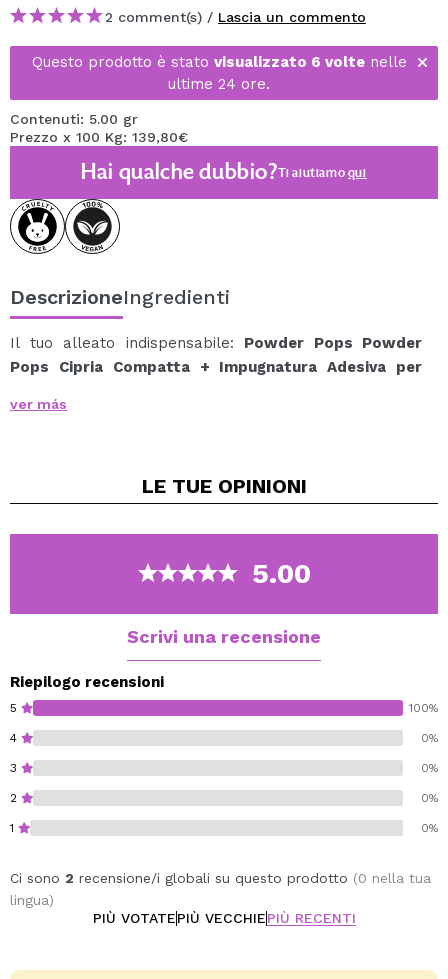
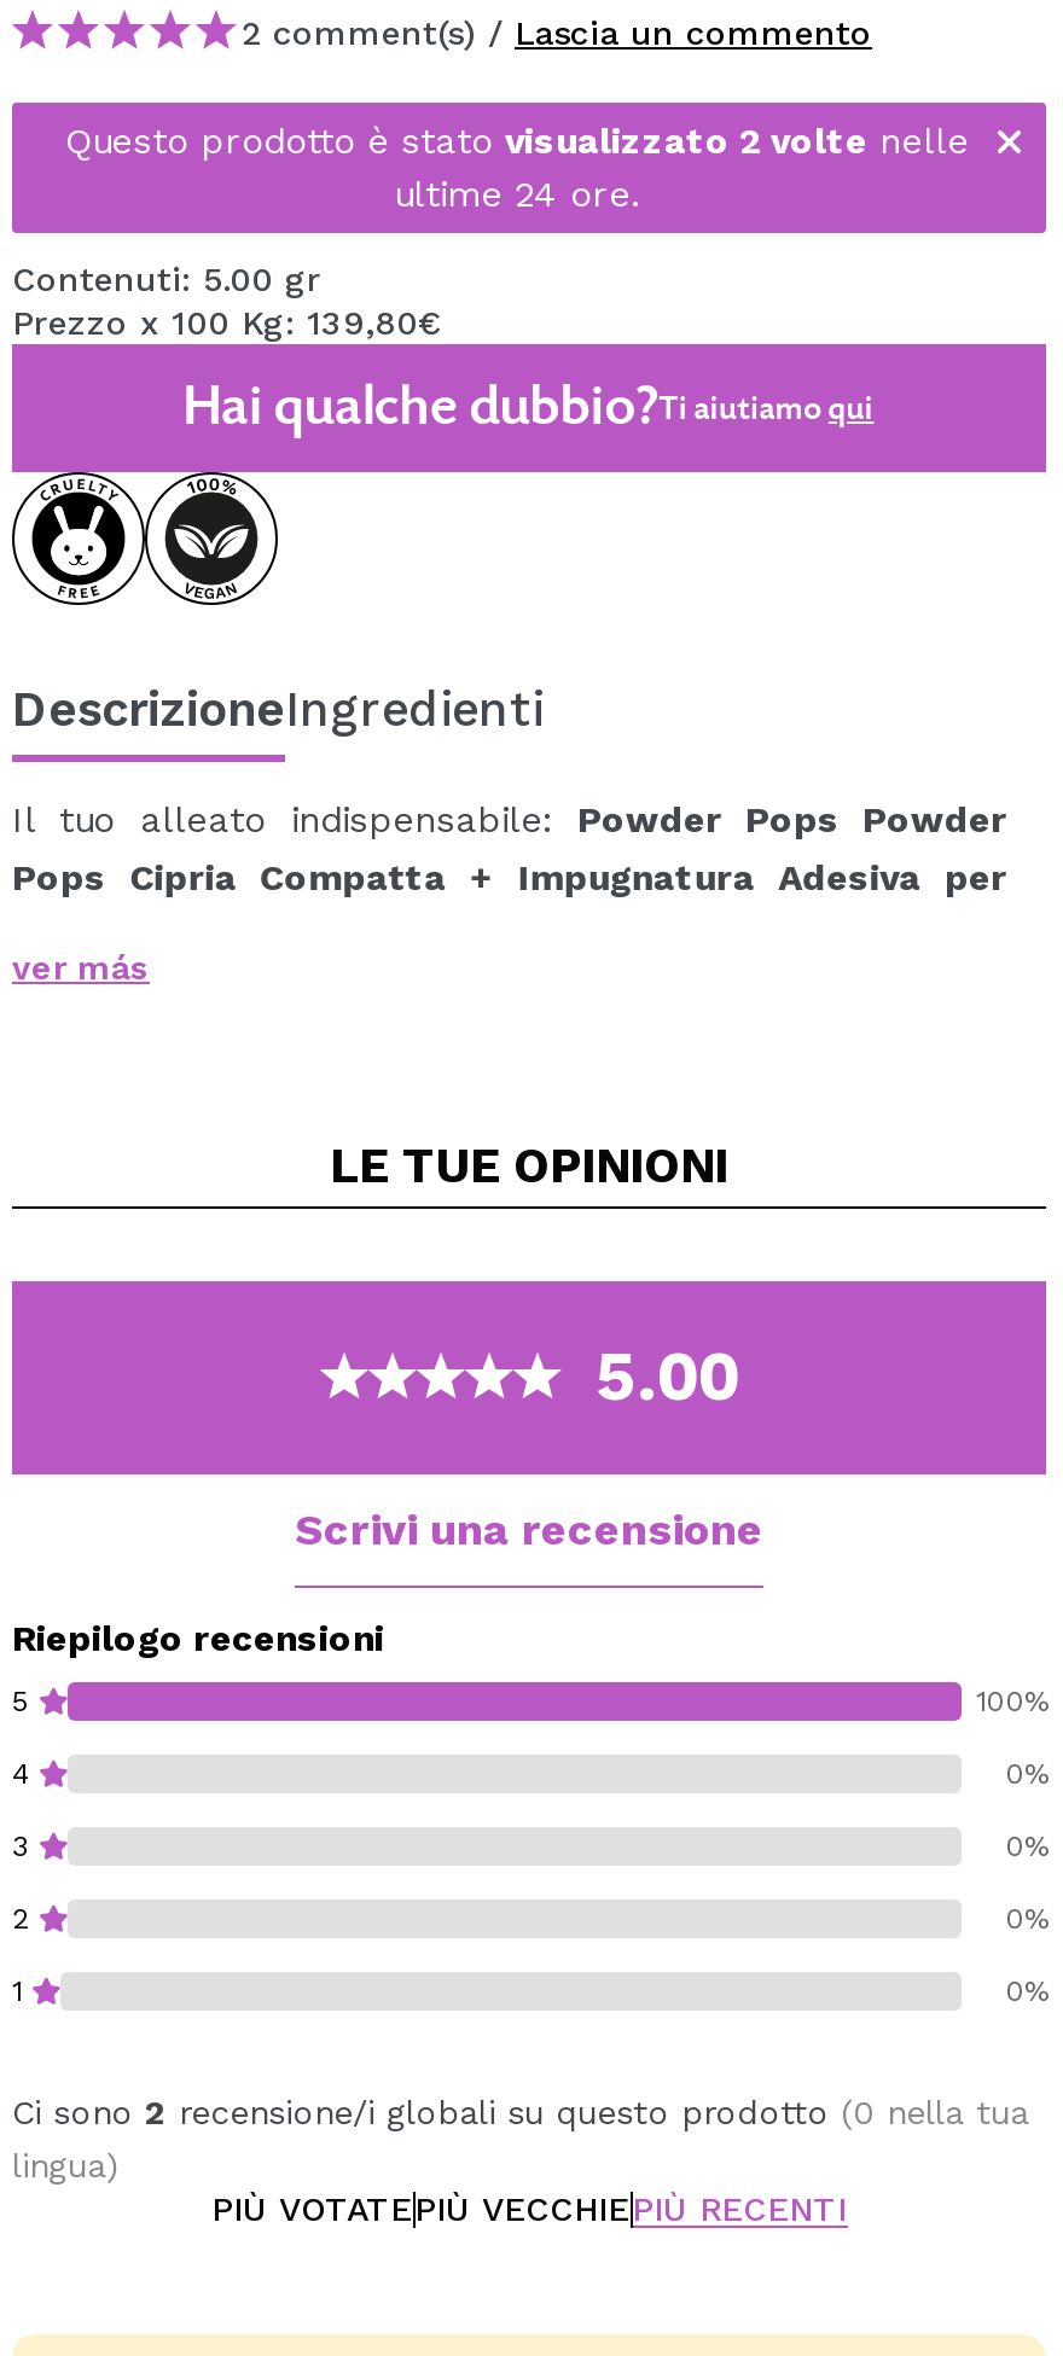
[31,53,406,71] Questo prodotto è stato visualizzato 6 volte nelle -> [65,120,969,163] Questo prodotto è stato visualizzato 2 volte nelle

